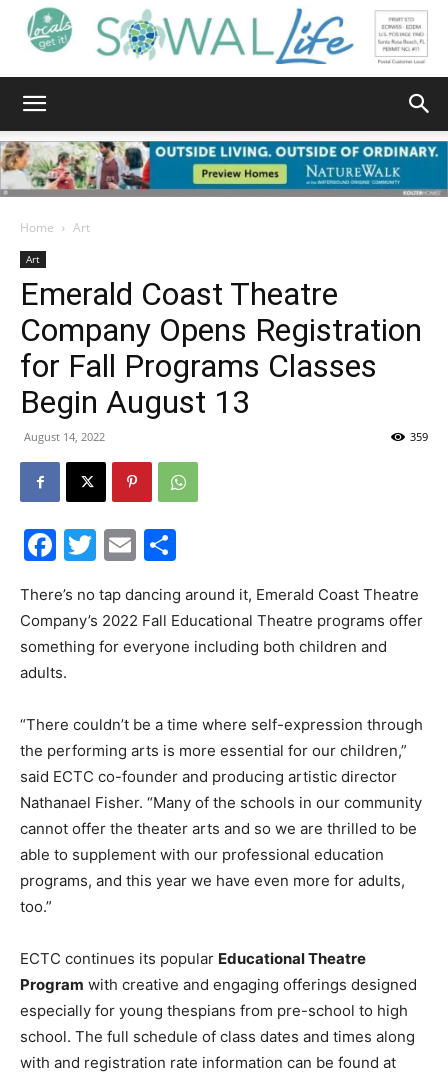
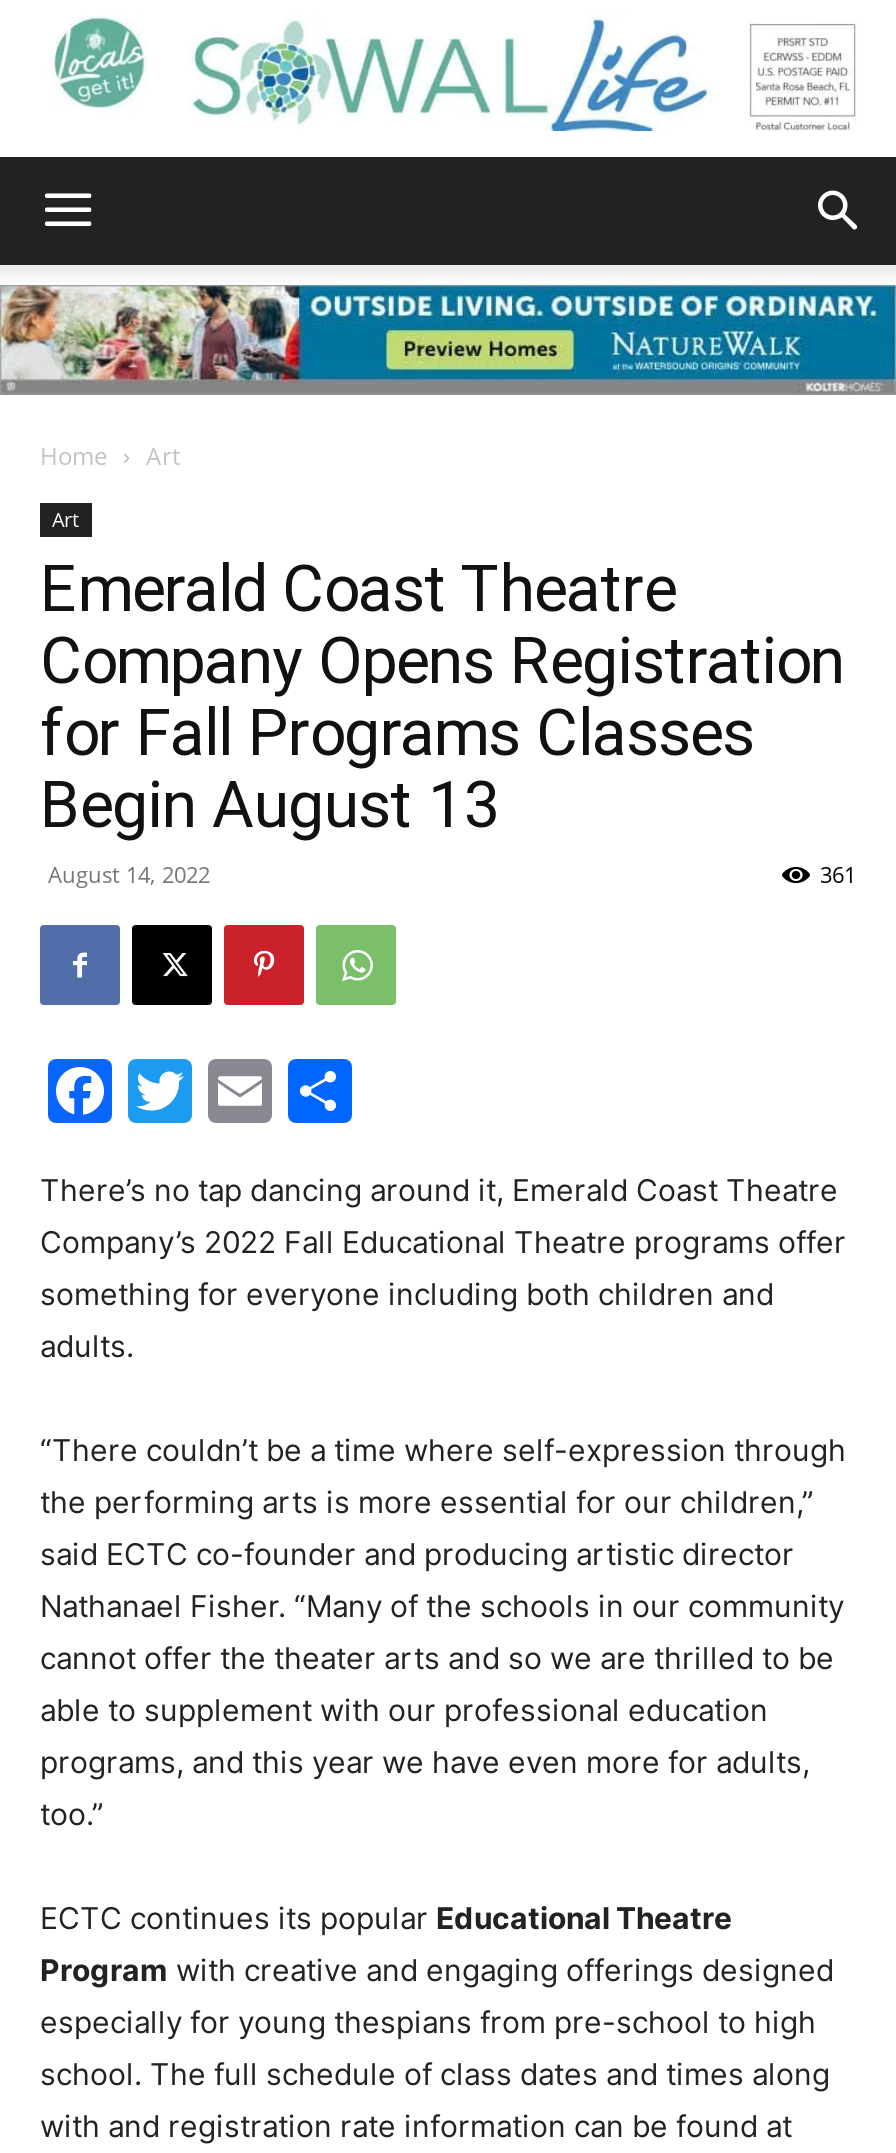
[410,429,428,444] 359 -> [820,859,856,889] 361

